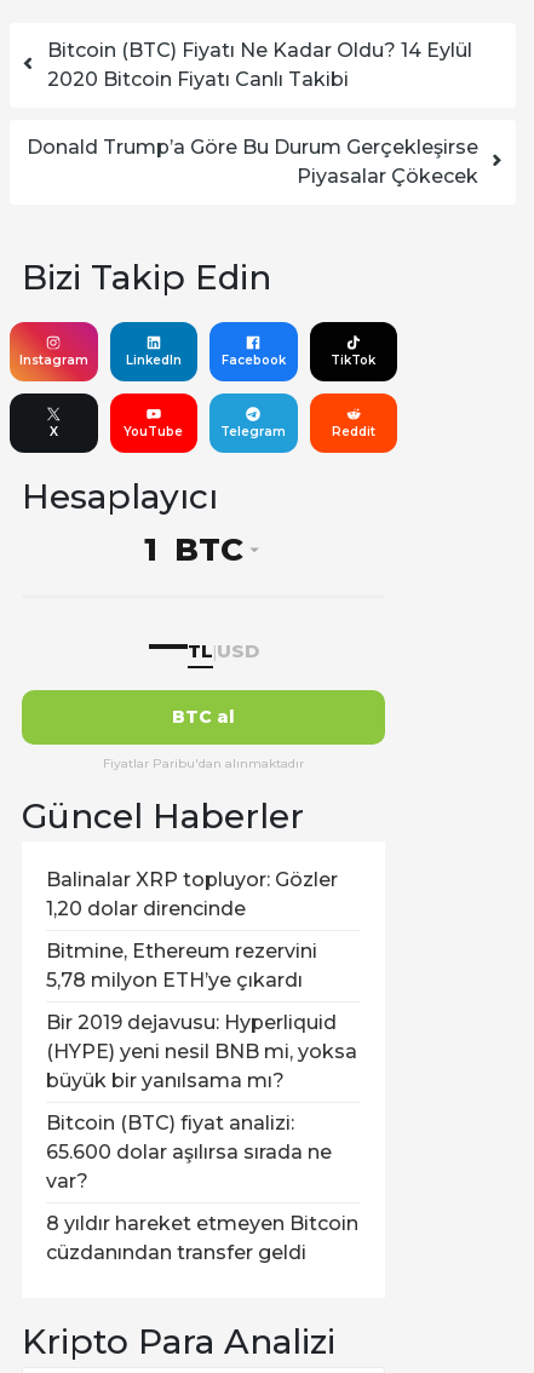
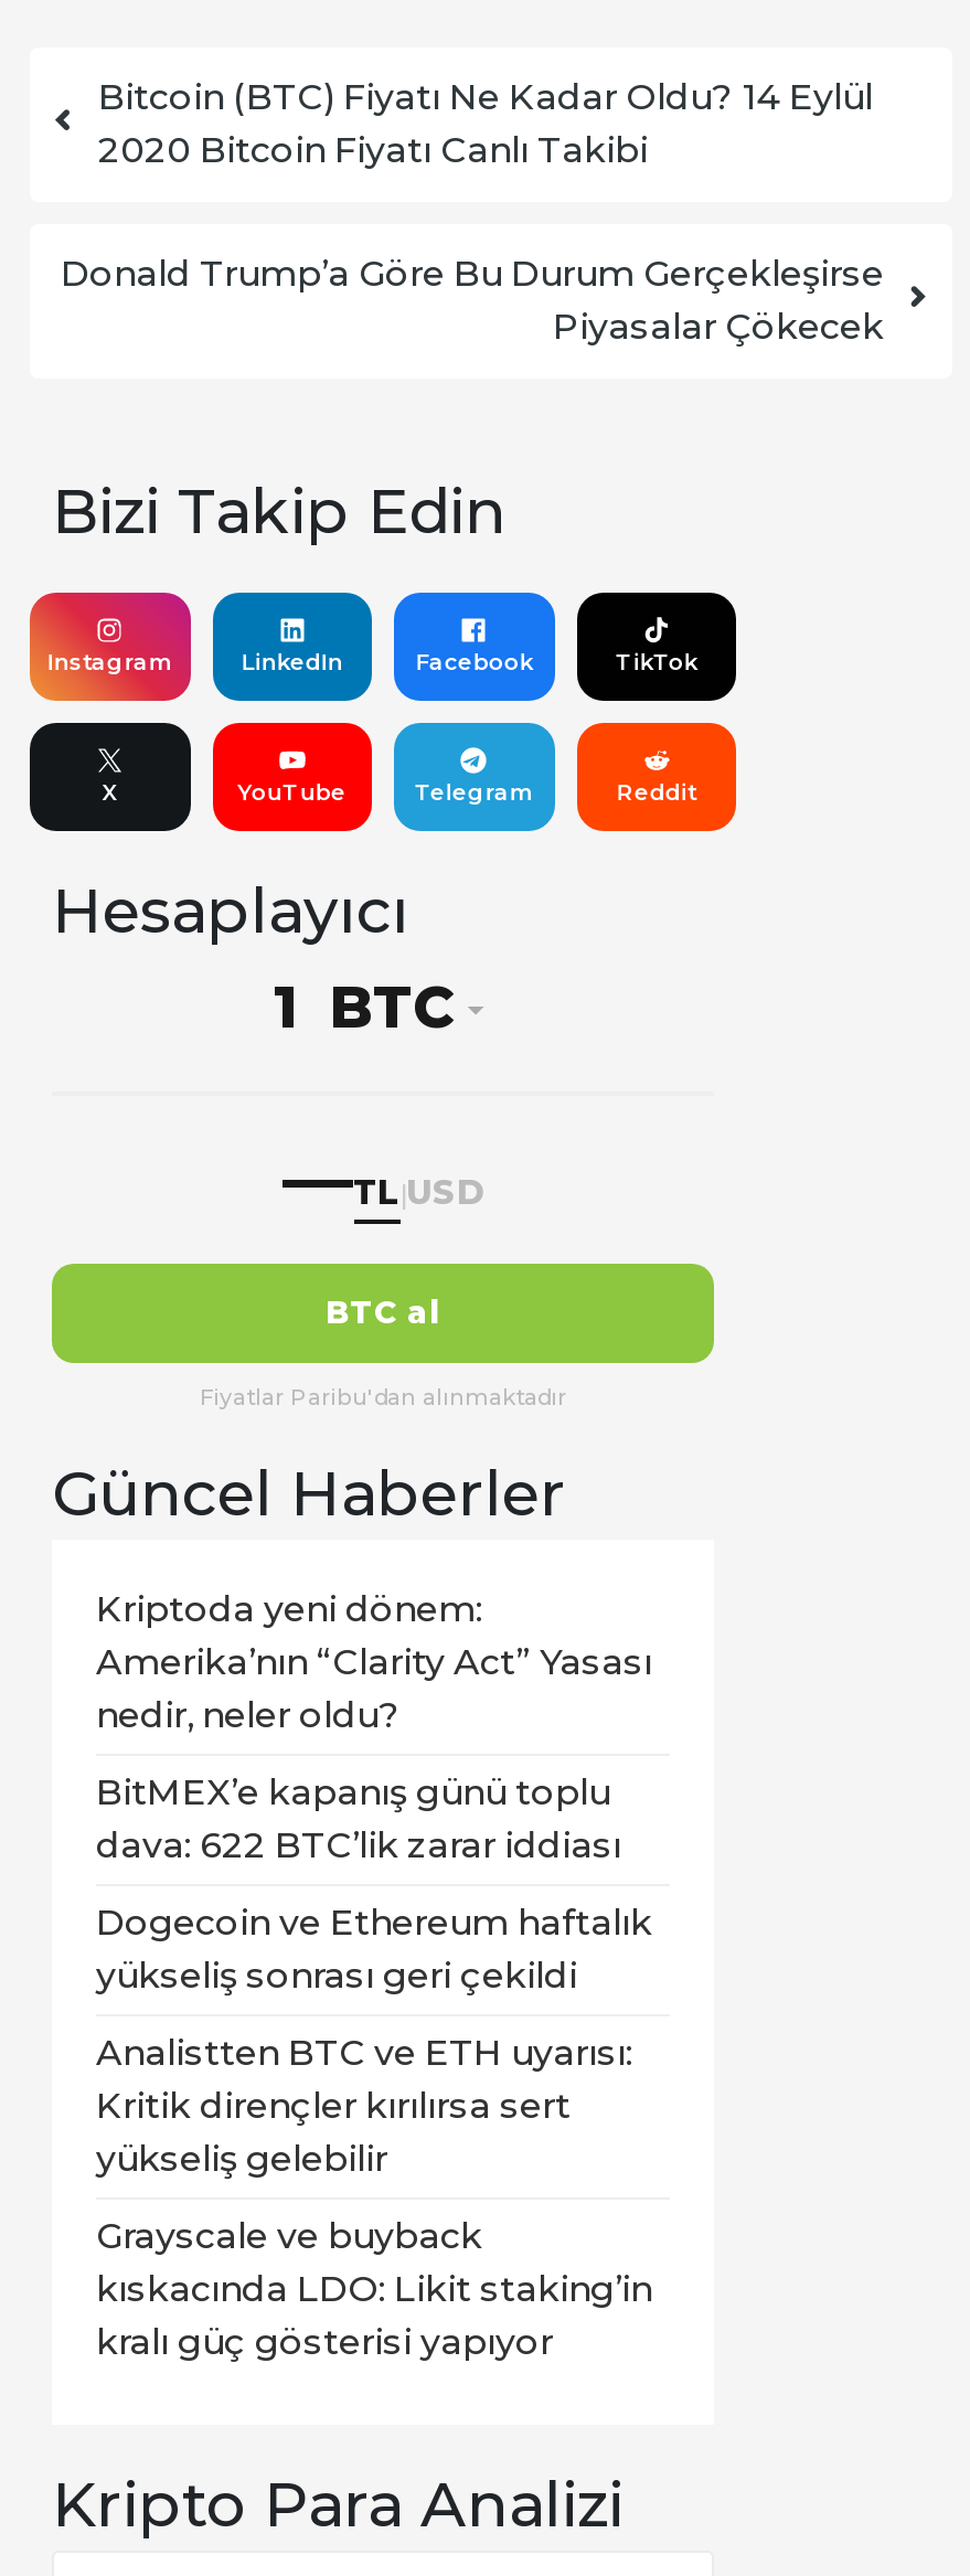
[46,868,338,920] Balinalar XRP topluyor: Gözler | 1,20 dolar direncinde -> [96,1589,652,1737] Kriptoda yeni dönem: | Amerika’nın “Clarity Act” Yasası | nedir, neler oldu?
[46,939,317,991] Bitmine, Ethereum rezervini | 5,78 milyon ETH’ye çıkardı -> [96,1772,621,1867] BitMEX’e kapanış günü toplu | dava: 622 BTC’lik zarar iddiası
[46,1011,357,1092] Bir 2019 dejavusu: Hyperliquid | (HYPE) yeni nesil BNB mi, yoksa | büyük bir yanılsama mı? -> [96,1902,652,1997] Dogecoin ve Ethereum haftalık | yükseliş sonrası geri çekildi
[46,1111,332,1192] Bitcoin (BTC) fiyat analizi: | 65.600 dolar aşılırsa sırada ne | var? -> [96,2032,632,2180] Analistten BTC ve ETH uyarısı: | Kritik dirençler kırılırsa sert | yükseliş gelebilir
[46,1212,358,1264] 8 yıldır hareket etmeyen Bitcoin | cüzdanından transfer geldi -> [96,2216,652,2363] Grayscale ve buyback | kıskacında LDO: Likit staking’in | kralı güç gösterisi yapıyor

